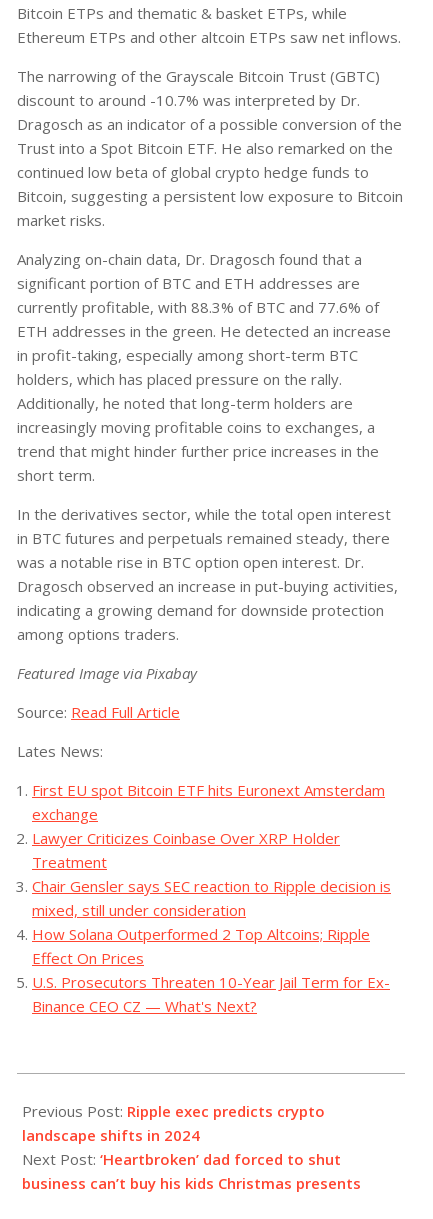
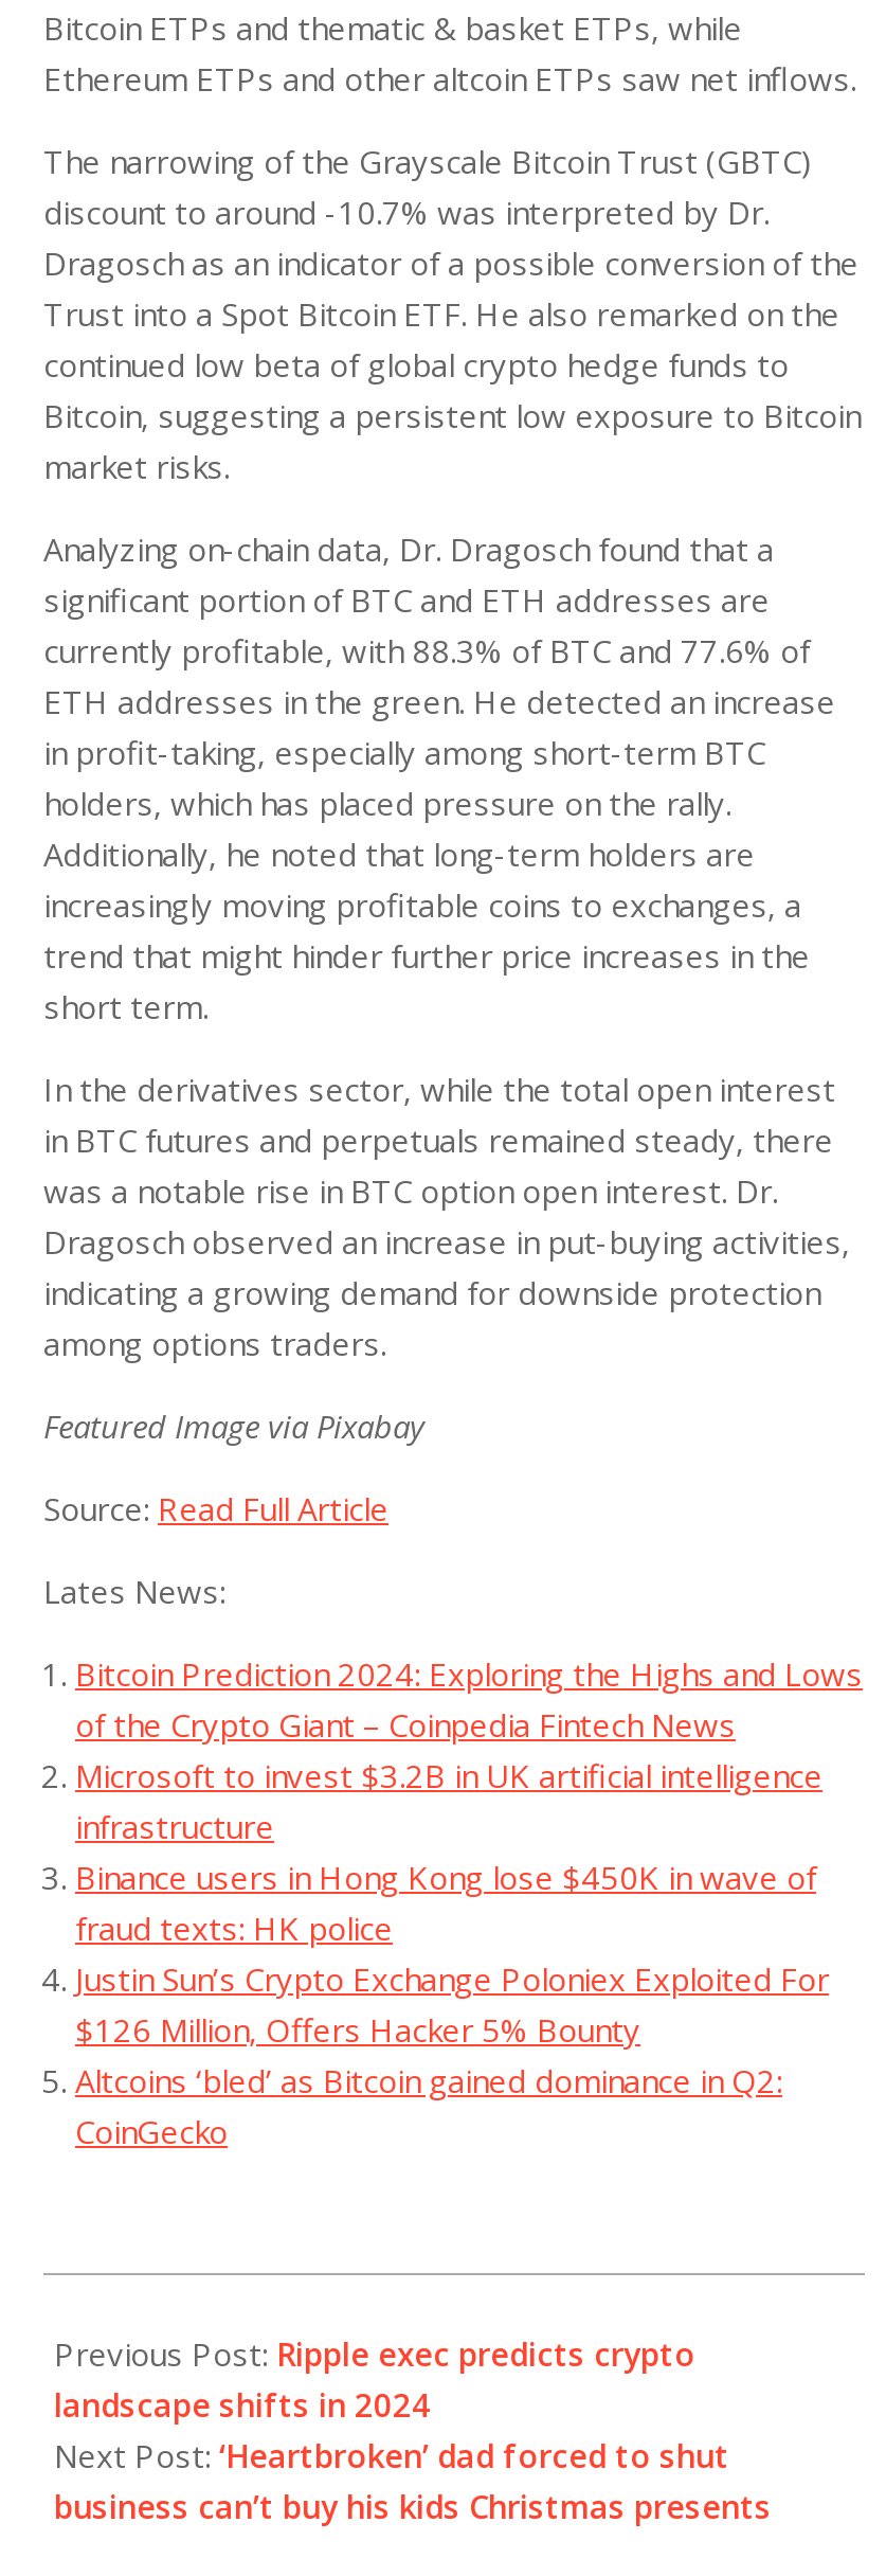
[32,780,391,1016] First EU spot Bitcoin ETF hits Euronext Amsterdam | exchange | Lawyer Criticizes Coinbase Over XRP Holder | Treatment | Chair Gensler says SEC reaction to Ripple decision is | mixed, still under consideration | How Solana Outperformed 2 Top Altcoins; Ripple | Effect On Prices | U.S. Prosecutors Threaten 10-Year Jail Term for Ex- | Binance CEO CZ — What's Next? -> [75,1652,863,2152] Bitcoin Prediction 2024: Exploring the Highs and Lows | of the Crypto Giant – Coinpedia Fintech News | Microsoft to invest $3.2B in UK artificial intelligence | infrastructure | Binance users in Hong Kong lose $450K in wave of | fraud texts: HK police | Justin Sun’s Crypto Exchange Poloniex Exploited For | $126 Million, Offers Hacker 5% Bounty | Altcoins ‘bled’ as Bitcoin gained dominance in Q2: | CoinGecko

